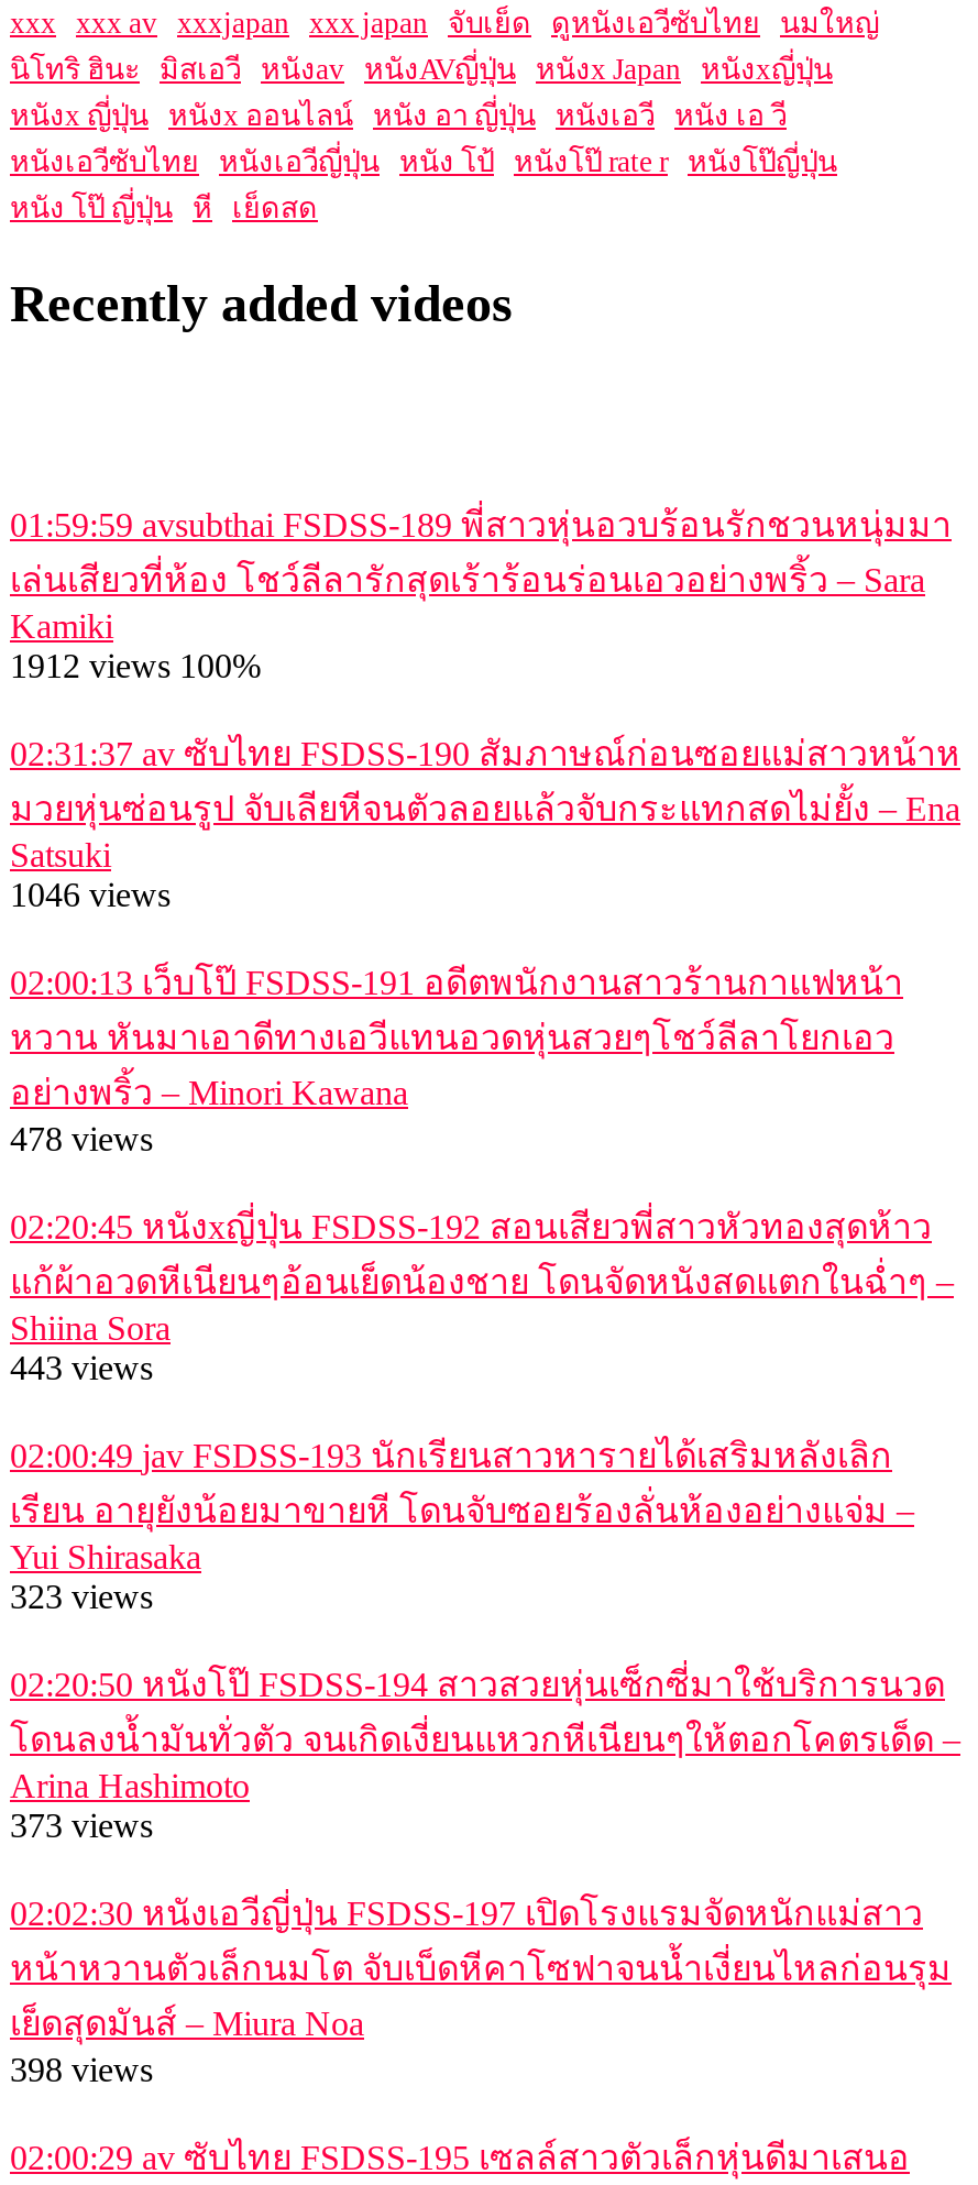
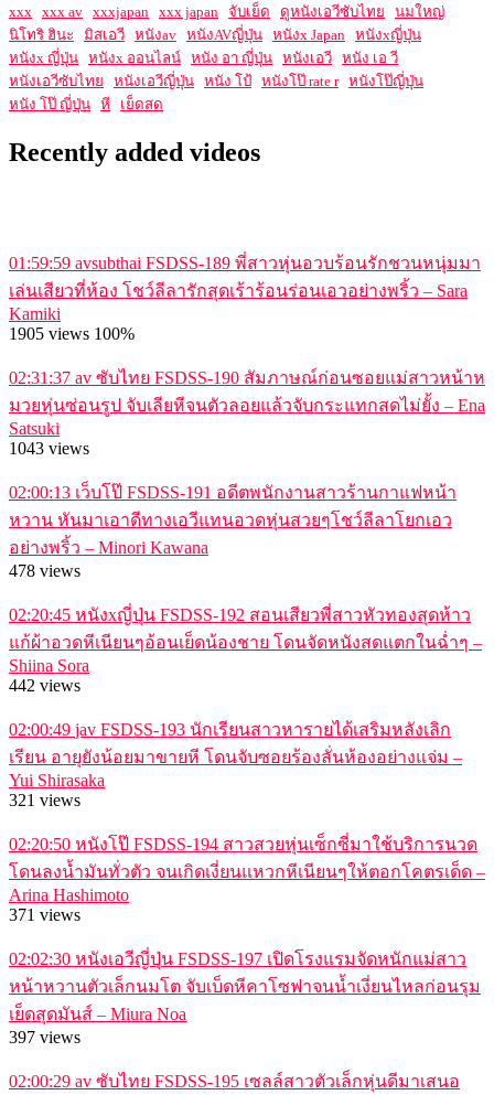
[10,646,261,684] 1912 views 100% -> [9,324,135,343] 1905 views 100%
[10,875,171,913] 1046 views -> [9,439,89,457] 1043 views
[10,1348,153,1386] 443 views -> [9,676,80,694] 442 views
[10,1577,153,1615] 323 views -> [9,790,80,809] 321 views
[10,1806,153,1843] 373 views -> [9,905,80,924] 371 views
[10,2050,153,2088] 398 views -> [9,1028,80,1046] 397 views

